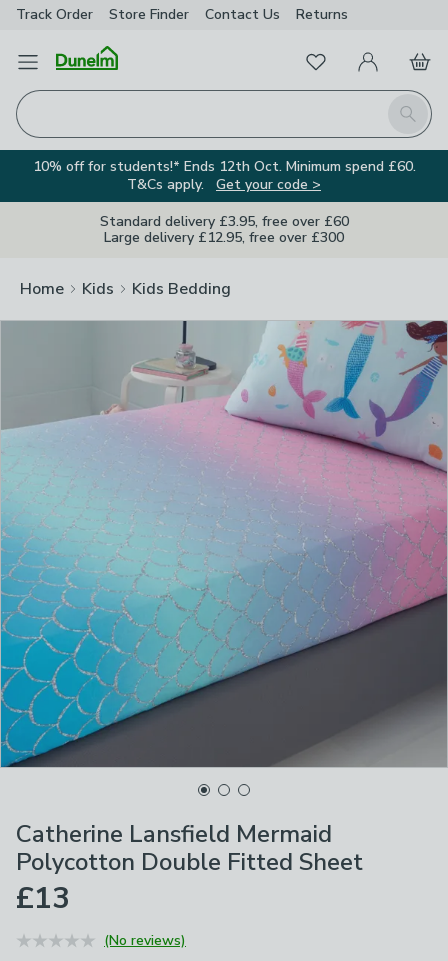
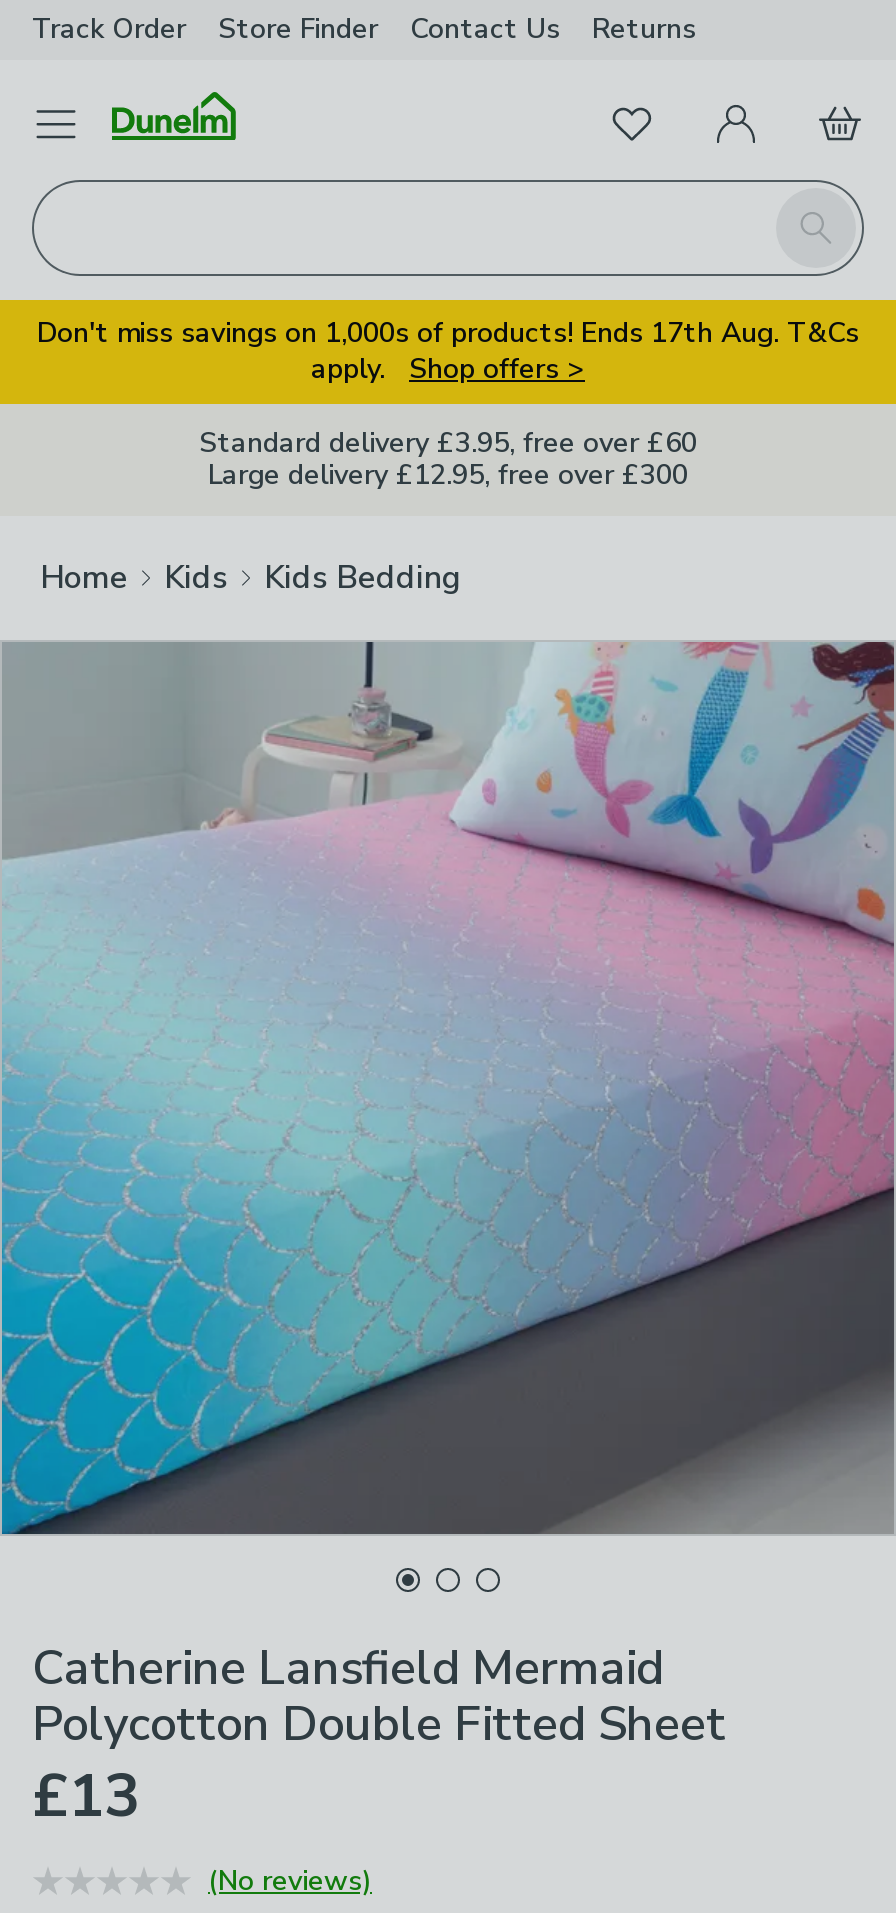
[32,157,415,194] 10% off for students!* Ends 12th Oct. Minimum spend £60. | T&Cs apply. Get your code > -> [37,314,859,388] Don't miss savings on 1,000s of products! Ends 17th Aug. T&Cs | apply. Shop offers >

